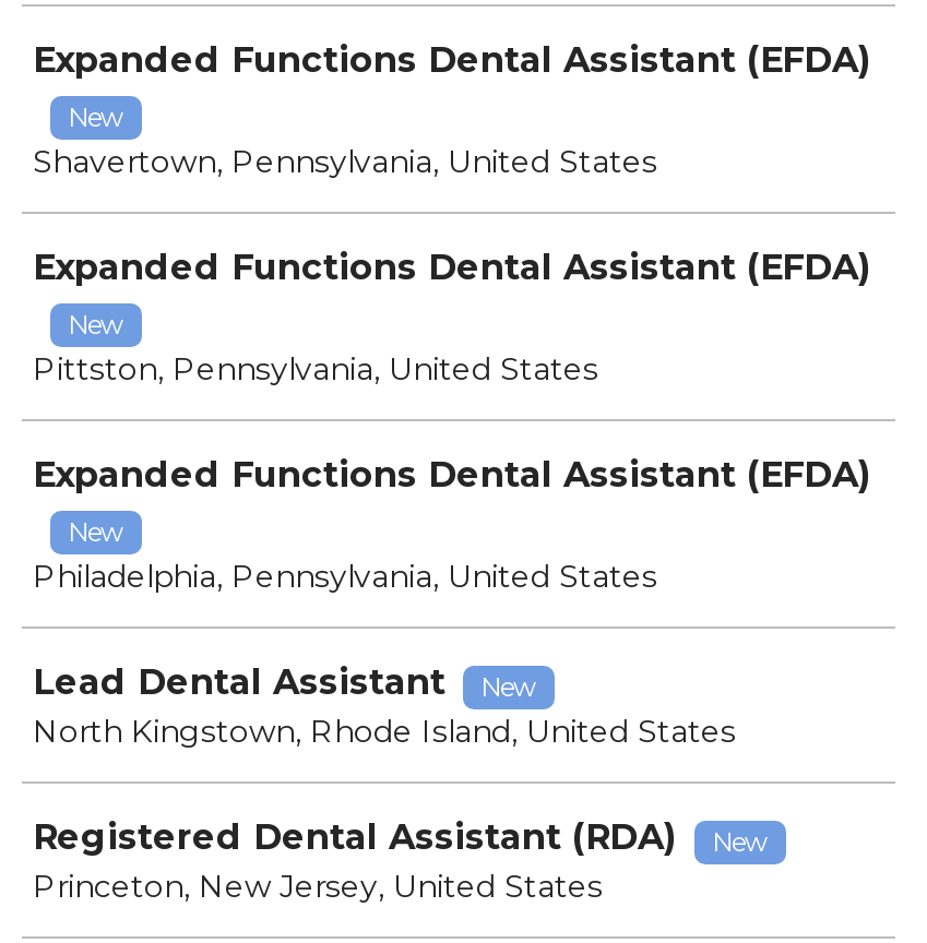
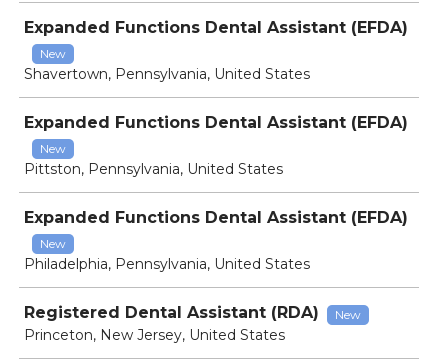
[33,661,736,751] Lead Dental Assistant | New | North Kingstown, Rhode Island, United States -> none

